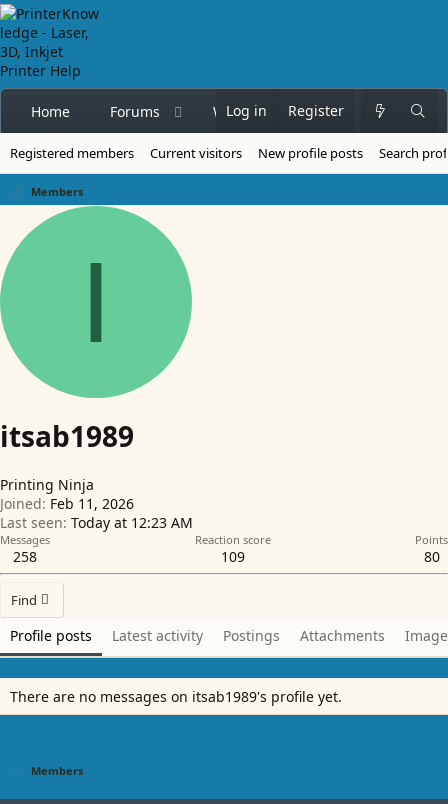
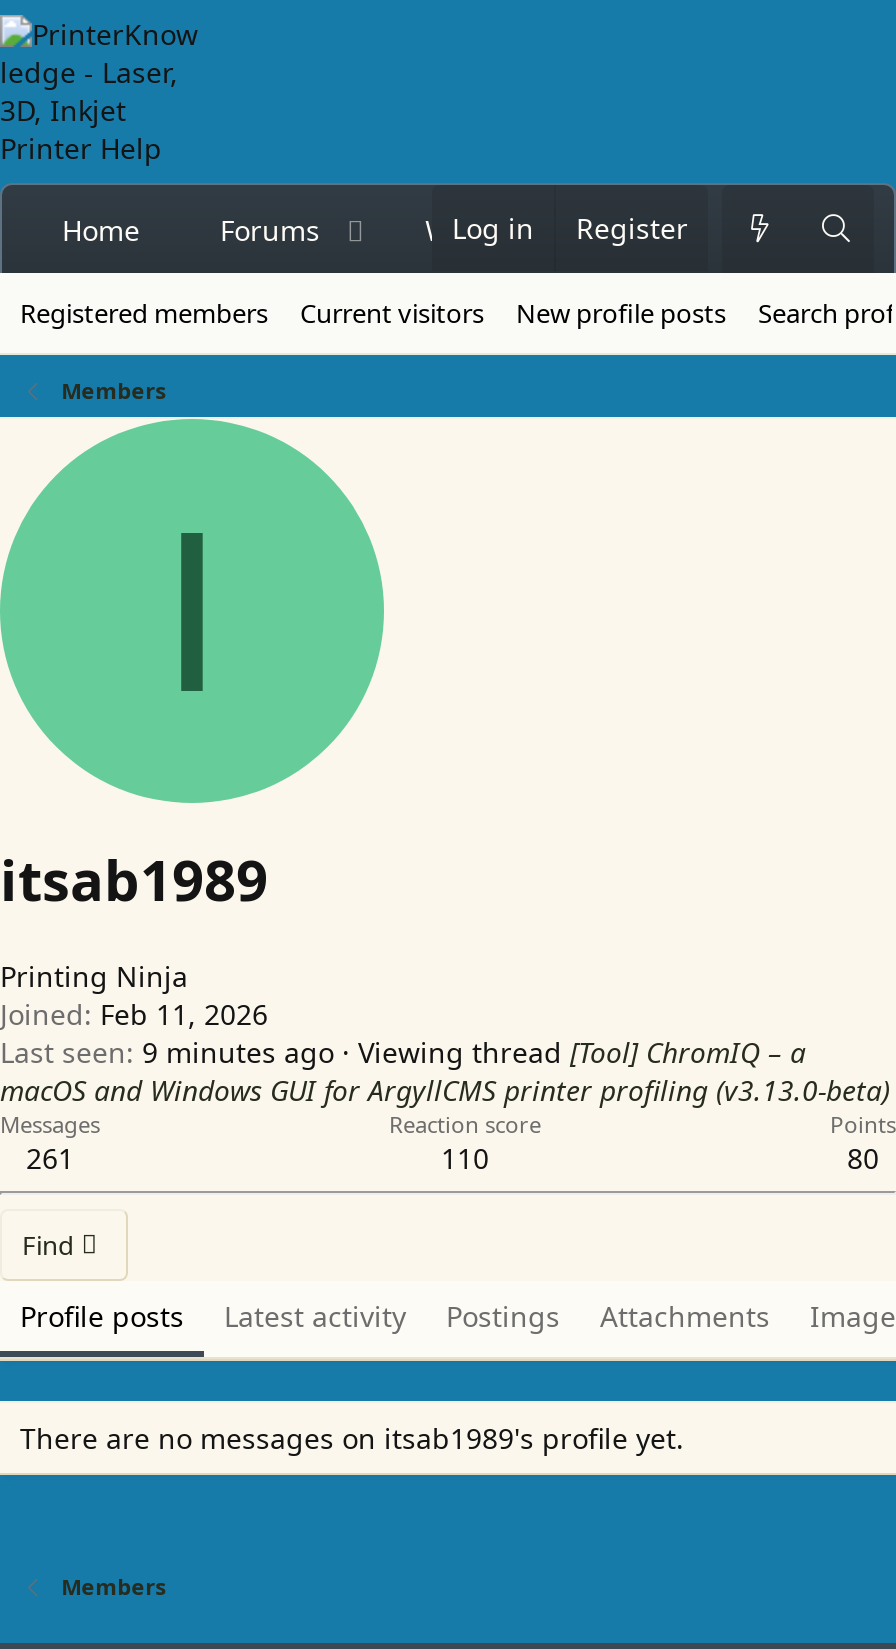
[0,512,193,531] Last seen Today at 12:23 AM -> [0,1032,890,1108] Last seen 9 minutes ago · Viewing thread [Tool] ChromIQ – a | macOS and Windows GUI for ArgyllCMS printer profiling (v3.13.0-beta)
[13,546,37,565] 258 -> [26,1138,74,1176] 261
[220,546,244,565] 109 -> [441,1138,489,1176] 110

